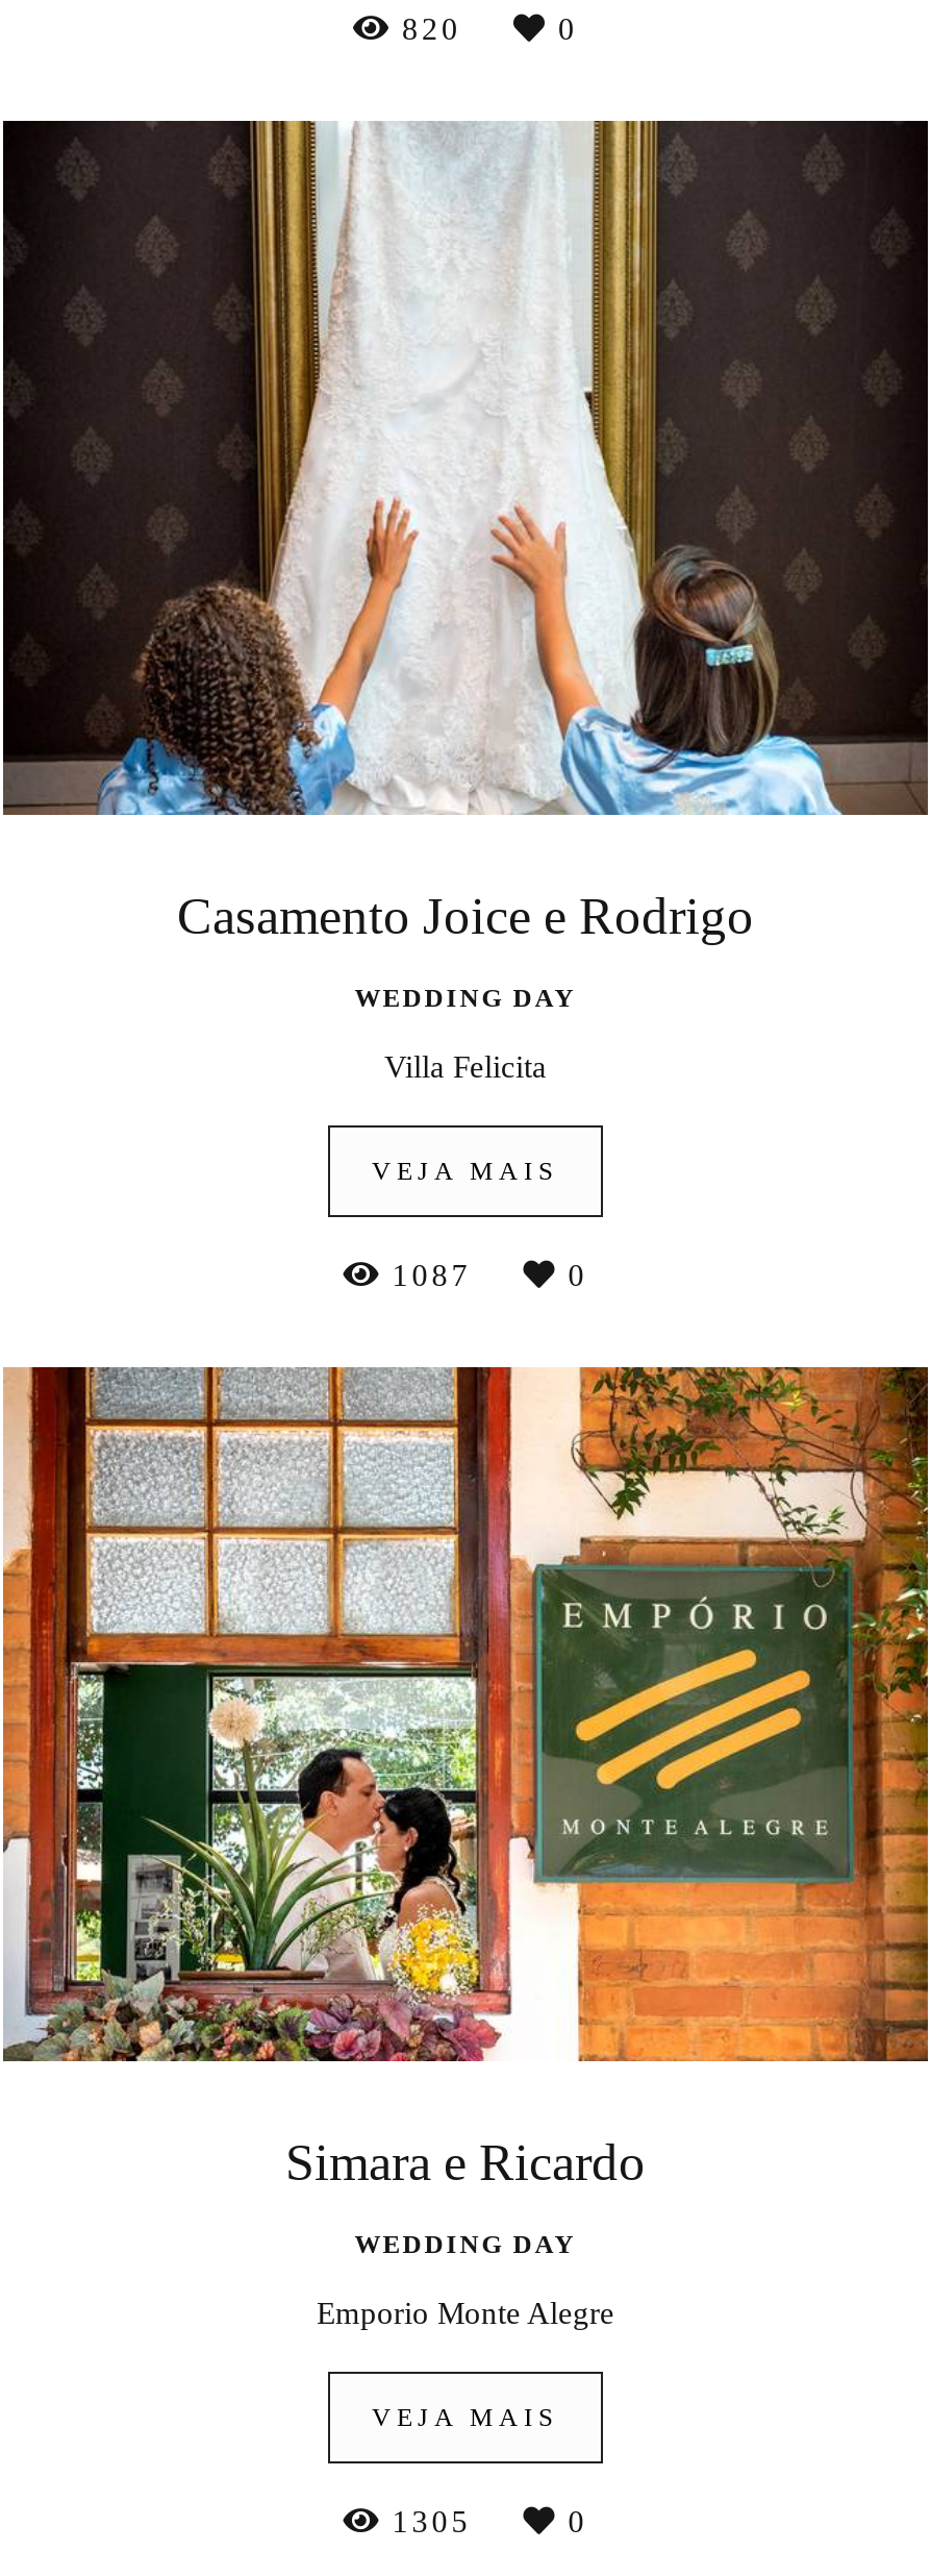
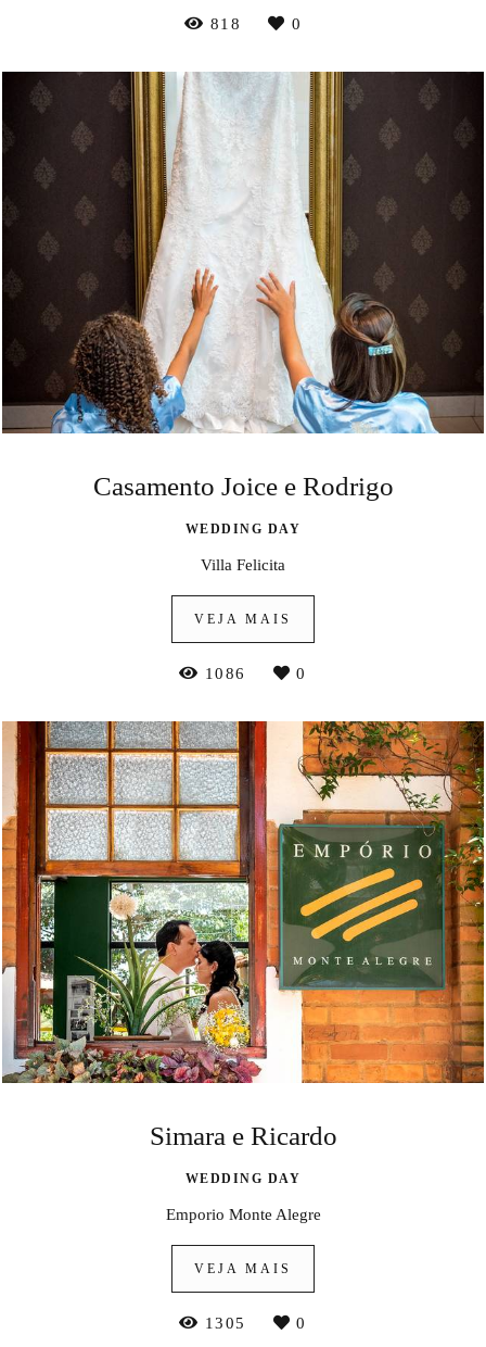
[402,13,461,46] 820 -> [210,15,241,33] 818
[392,1259,471,1292] 1087 -> [205,665,246,682] 1086

